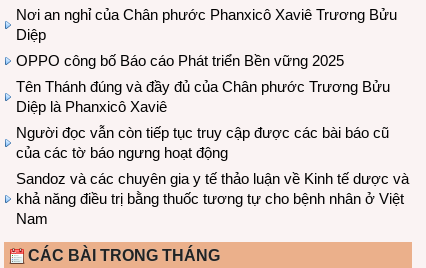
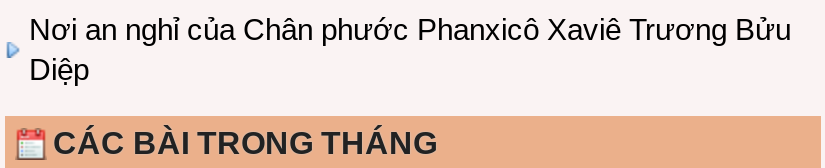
[16,52,409,227] OPPO công bố Báo cáo Phát triển Bền vững 2025 | Tên Thánh đúng và đầy đủ của Chân phước Trương Bửu | Diệp là Phanxicô Xaviê | Người đọc vẫn còn tiếp tục truy cập được các bài báo cũ | của các tờ báo ngưng hoạt động | Sandoz và các chuyên gia y tế thảo luận về Kinh tế dược và | khả năng điều trị bằng thuốc tương tự cho bệnh nhân ở Việt | Nam -> none

